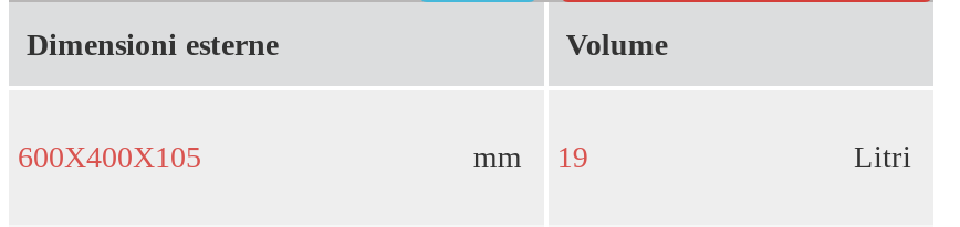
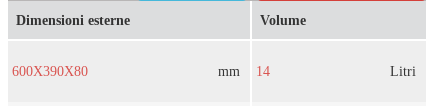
[18,140,201,173] 600X400X105 -> [12,64,88,79] 600X390X80
[473,140,588,173] mm 19 -> [218,64,270,79] mm 14

